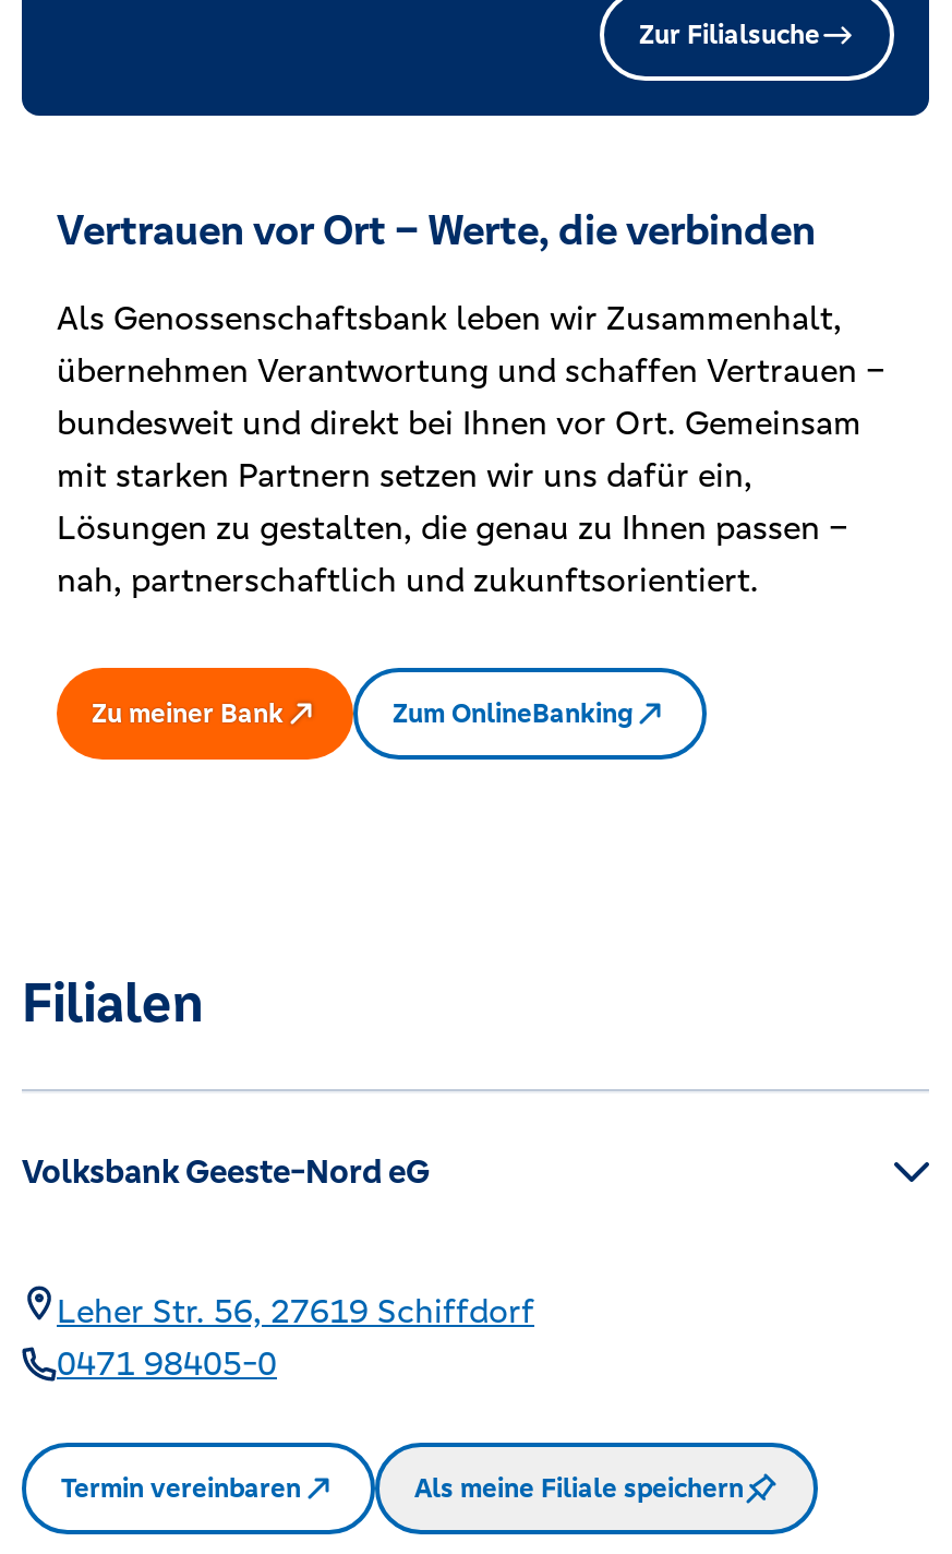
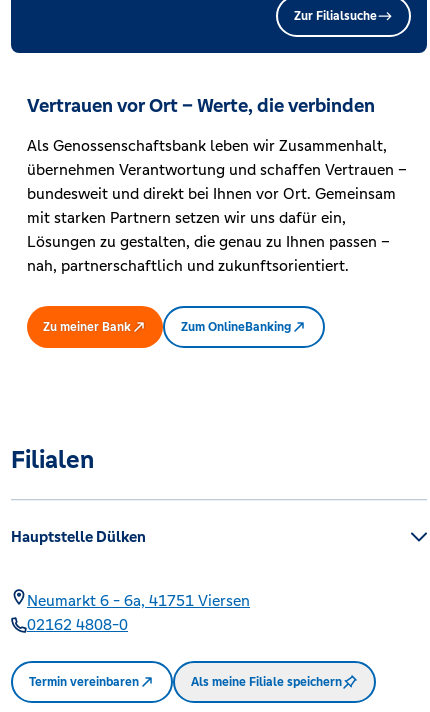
[22,1150,430,1192] Volksbank Geeste-Nord eG -> [11,527,146,546] Hauptstelle Dülken
[57,1290,534,1384] Leher Str. 56, 27619 Schiffdorf | 0471 98405-0 -> [27,591,250,634] Neumarkt 6 - 6a, 41751 Viersen | 02162 4808-0

